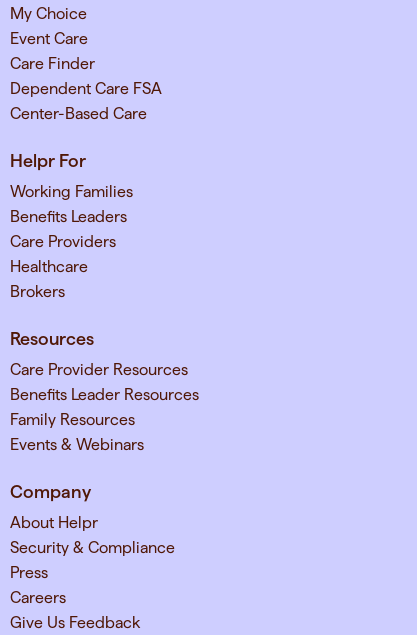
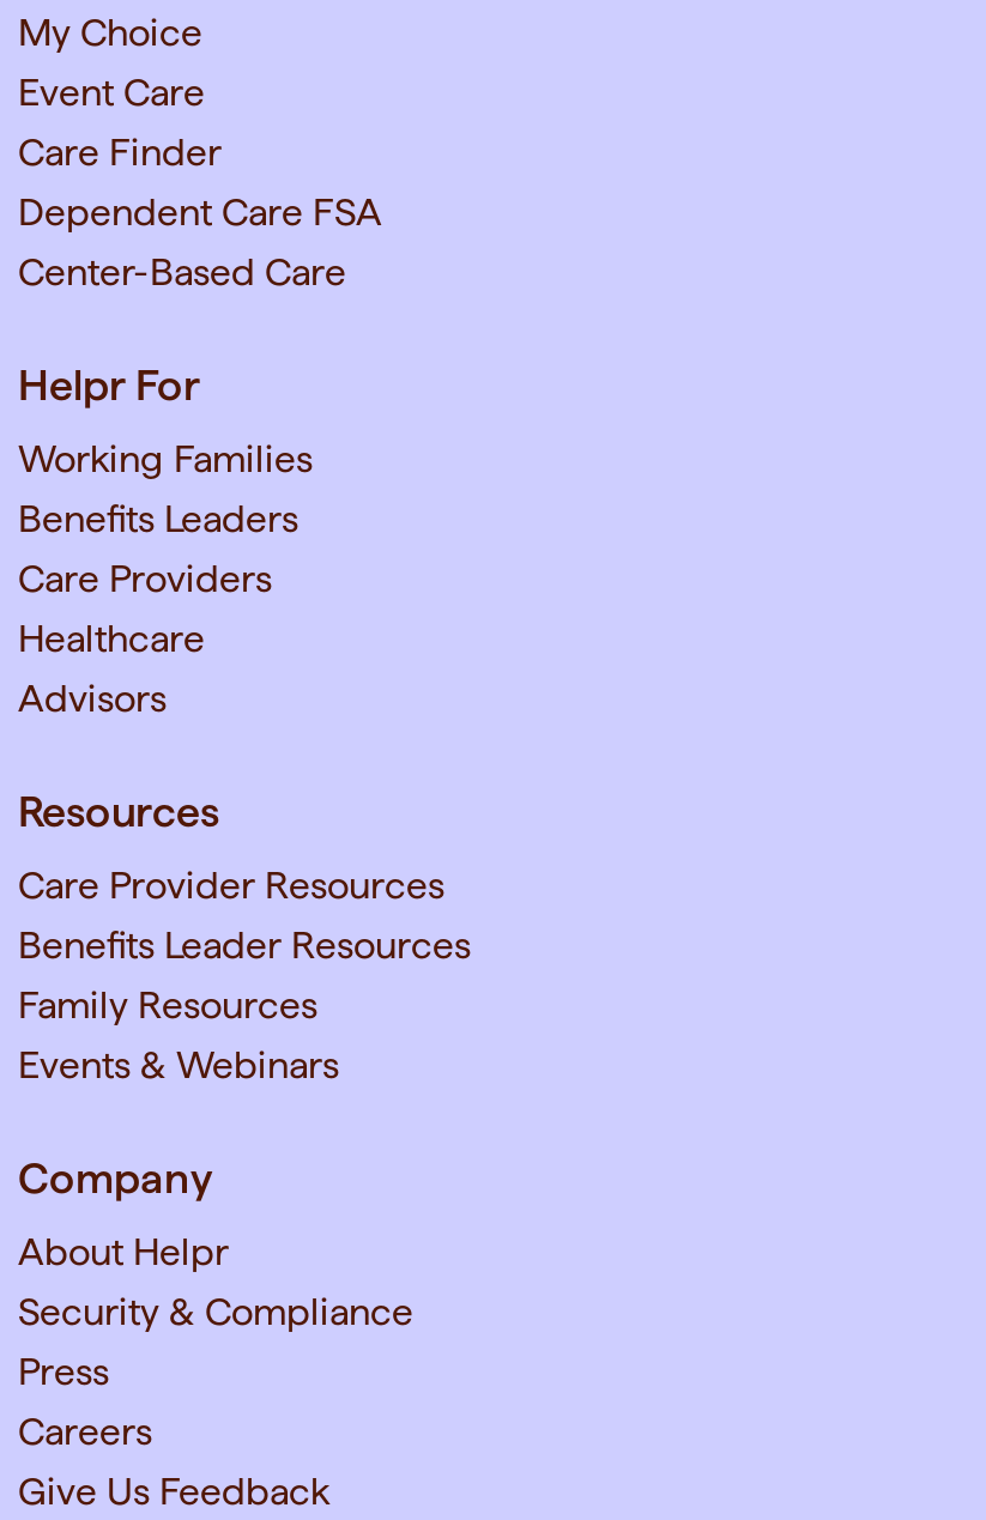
[10,283,65,300] Brokers -> [18,677,167,718] Advisors

